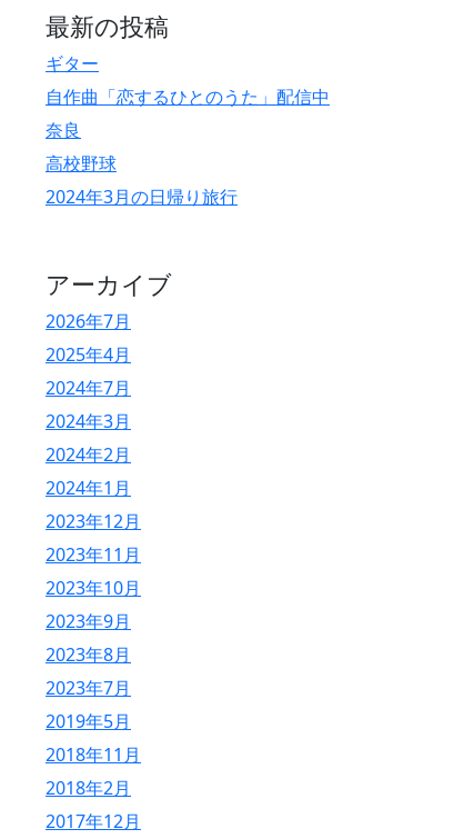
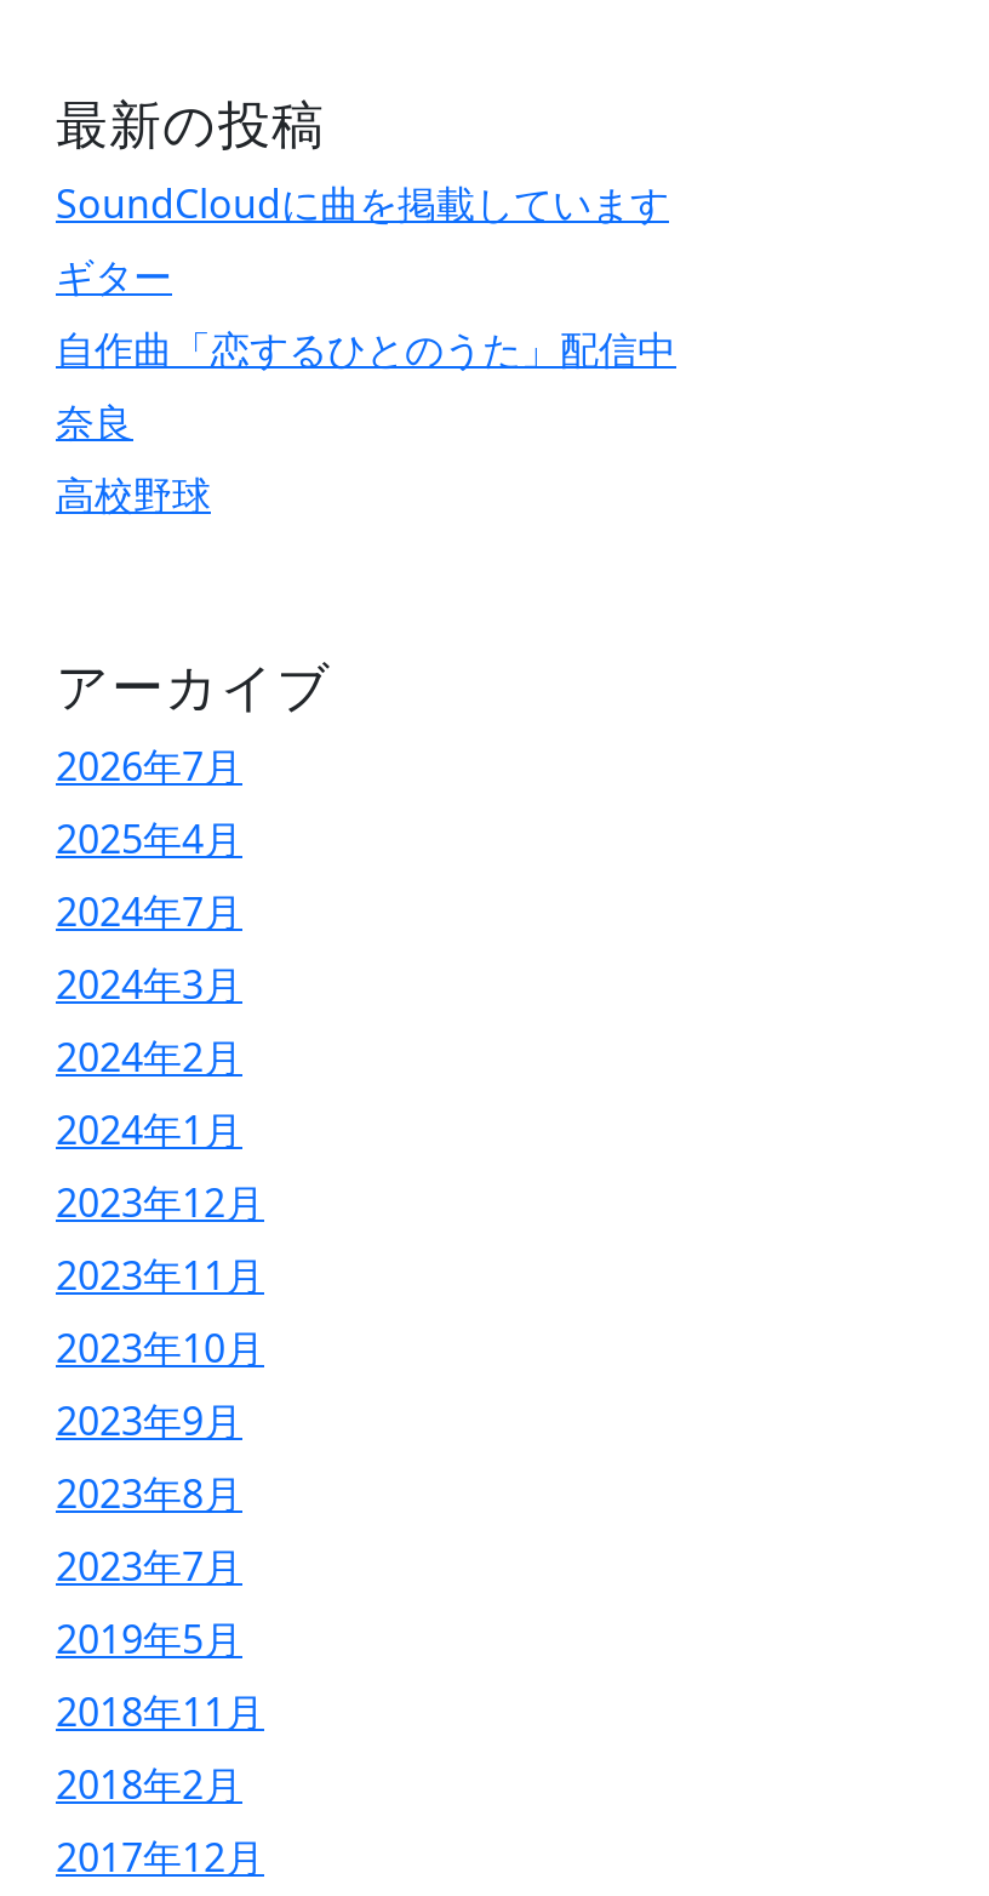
none -> [56,177,669,230] SoundCloudに曲を掲載しています
moved [46,51,330,176] -> [56,250,676,521]: ギター | 自作曲「恋するひとのうた」配信中 | 奈良 | 高校野球
[46,184,238,209] 2024年3月の日帰り旅行 -> none

